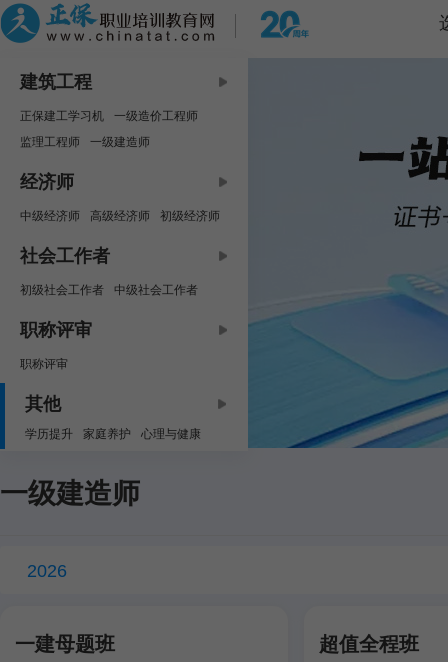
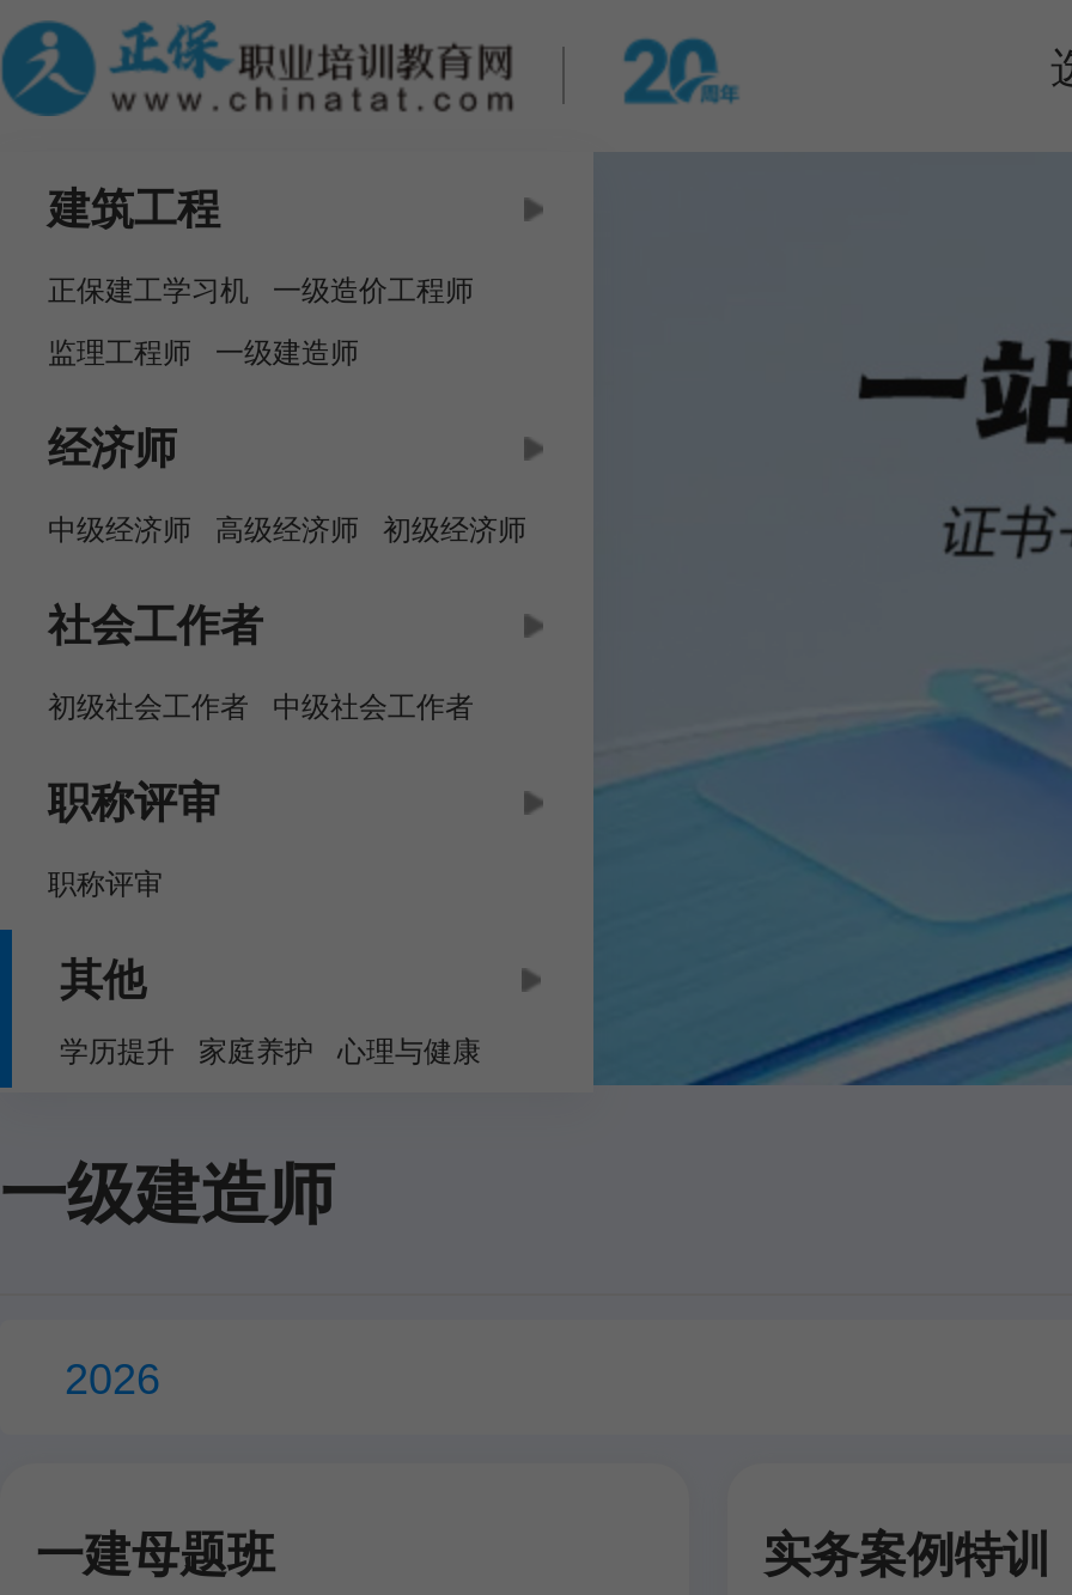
[319,633,419,655] 超值全程班 -> [763,1528,1050,1581] 实务案例特训

